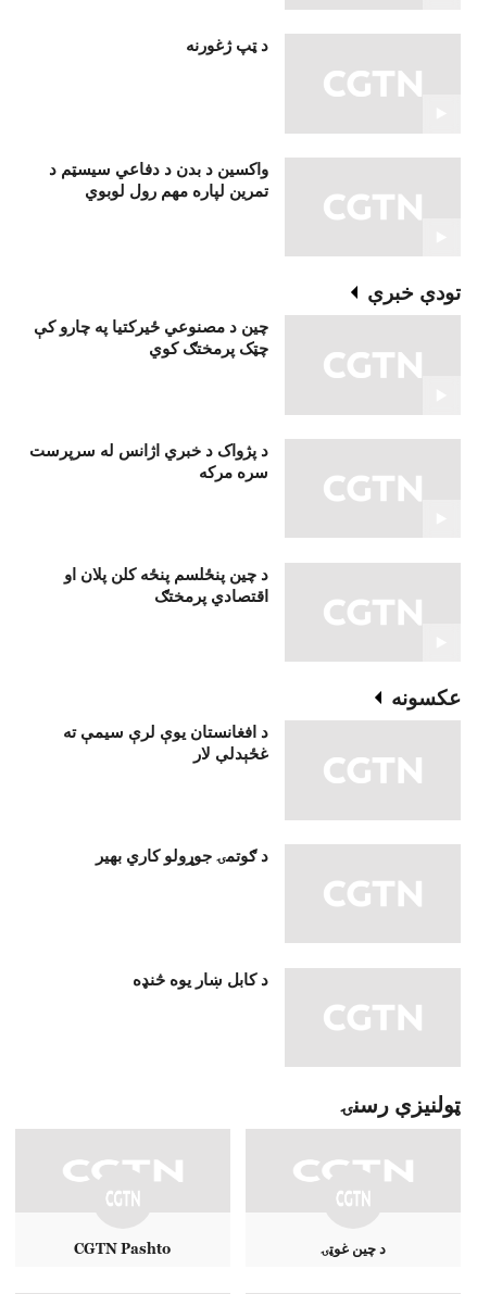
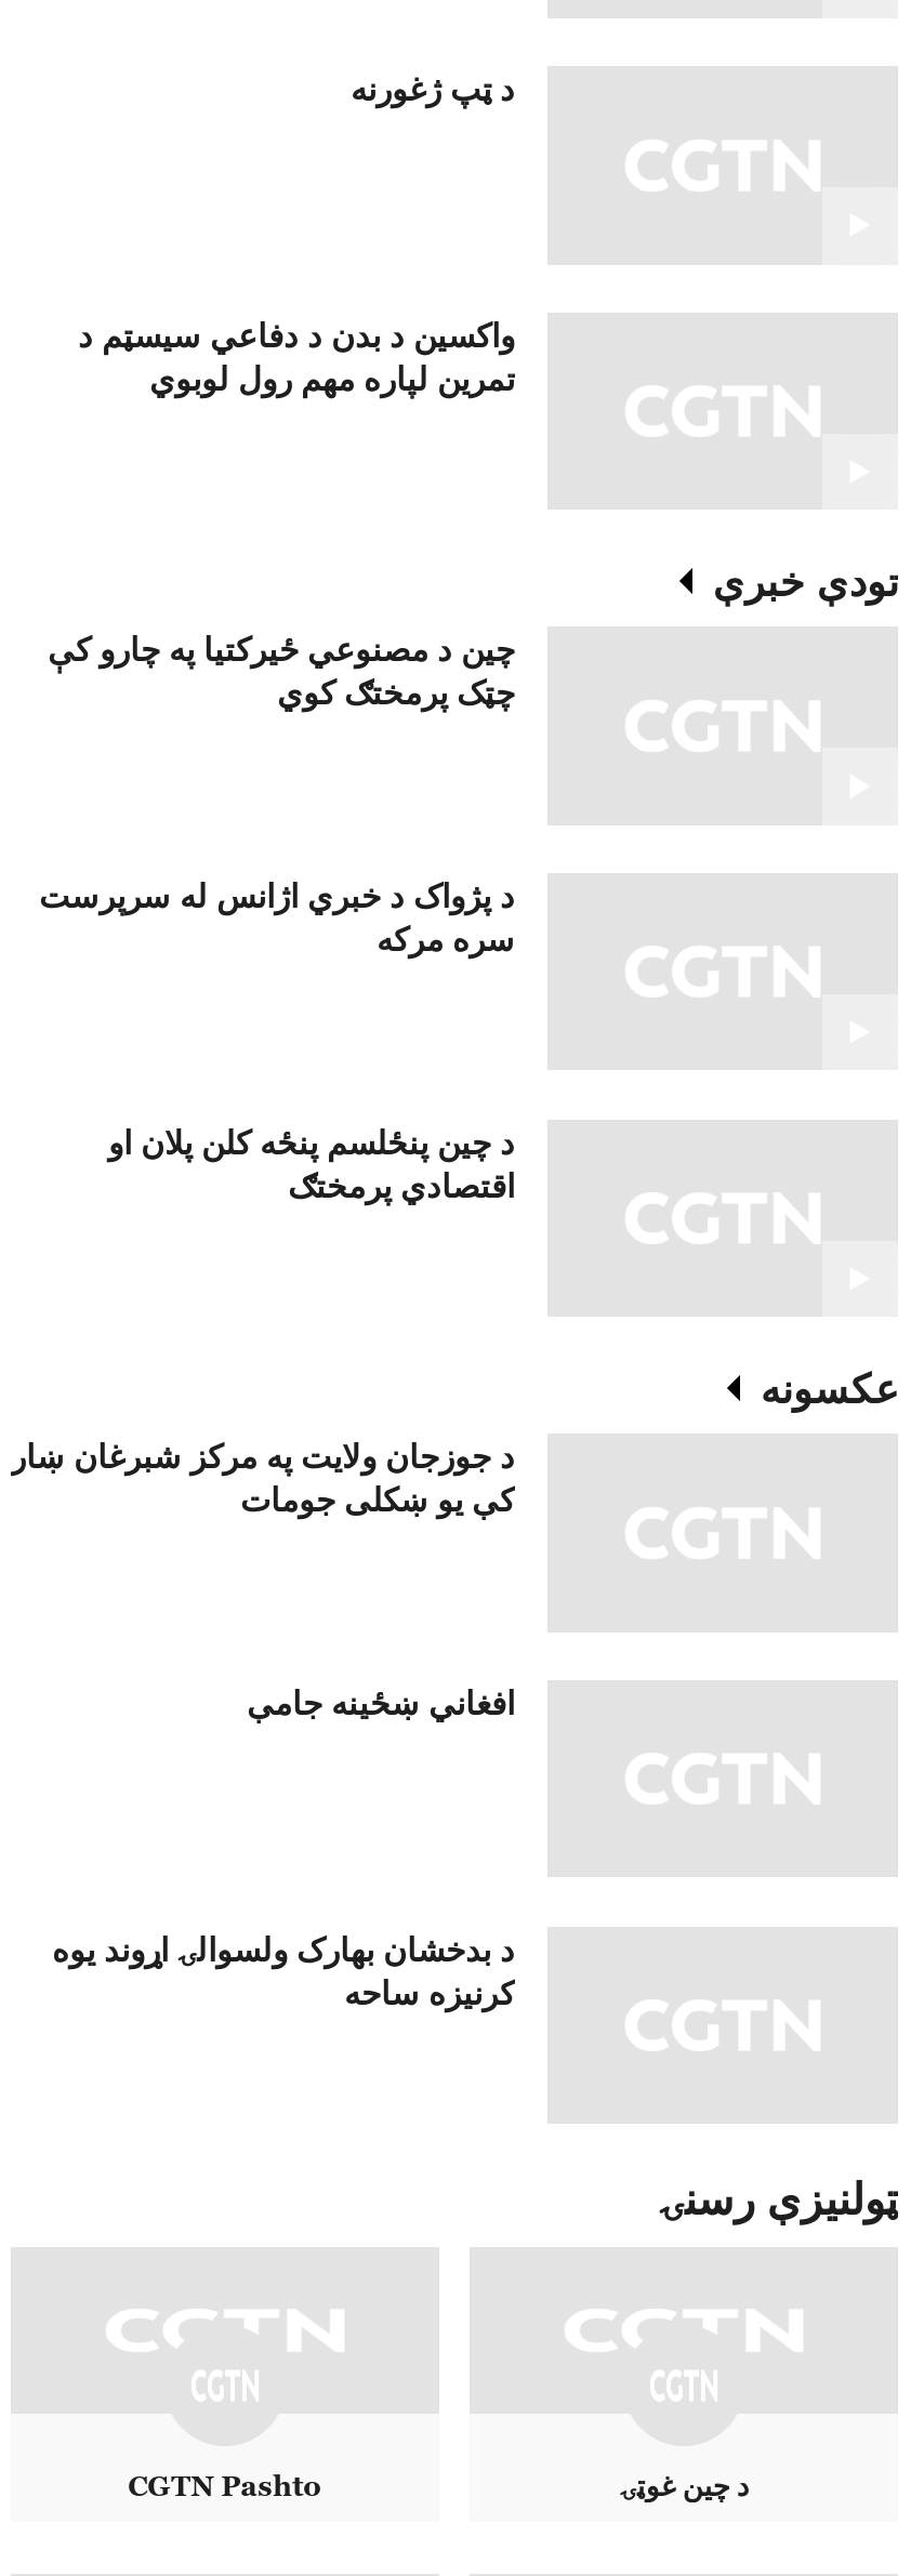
[63,721,268,763] د افغانستان یوې لرې سیمې ته | غځېدلې لار -> [11,1436,515,1518] د جوزجان ولایت په مرکز شبرغان ښار | کې یو ښکلی جومات
[96,845,268,865] د ګوتمۍ جوړولو کاري بهیر -> [247,1682,515,1721] افغاني ښځینه جامې
[133,969,268,988] د کابل ښار یوه څنډه -> [52,1928,515,2011] د بدخشان بهارک ولسوالۍ اړوند یوه | کرنیزه ساحه

